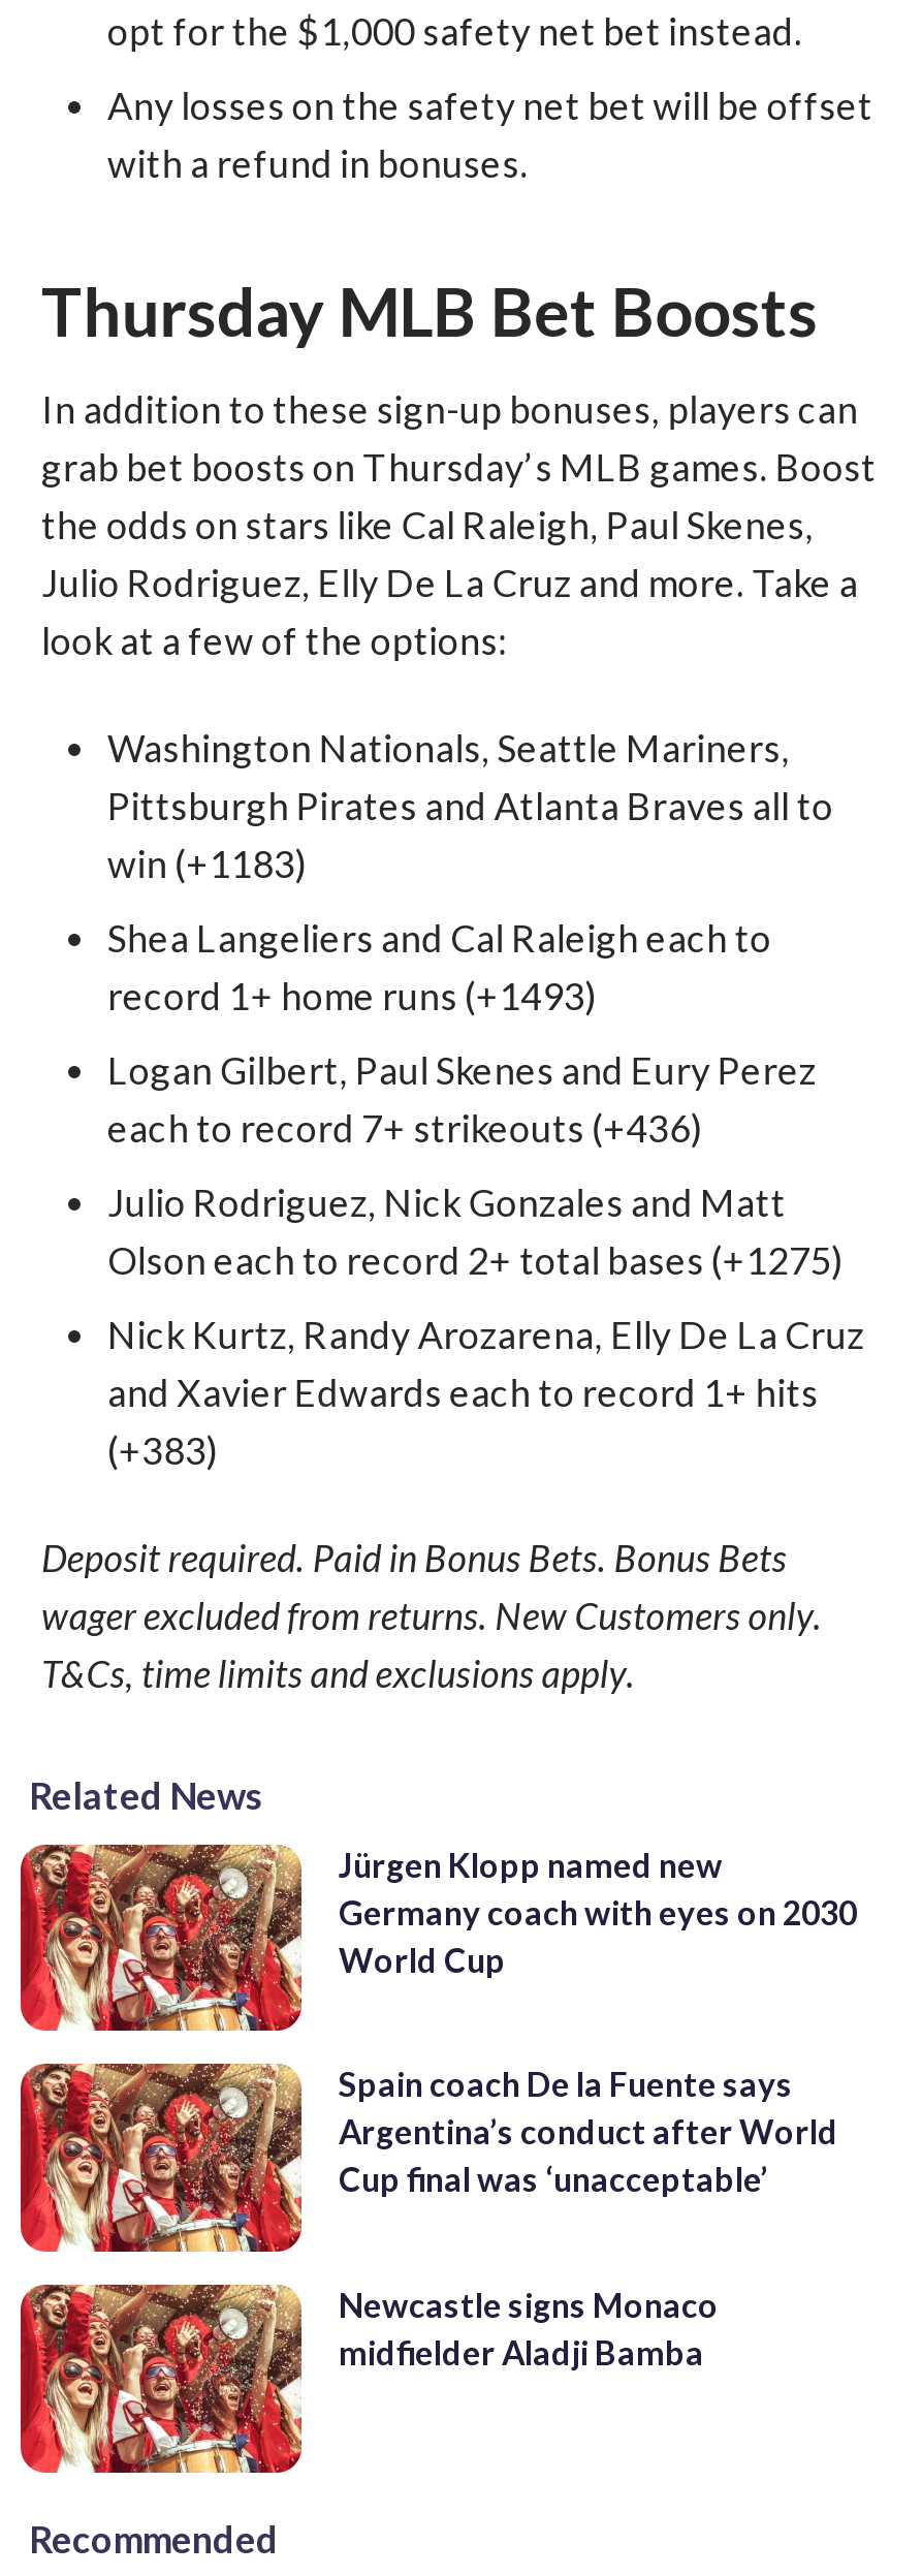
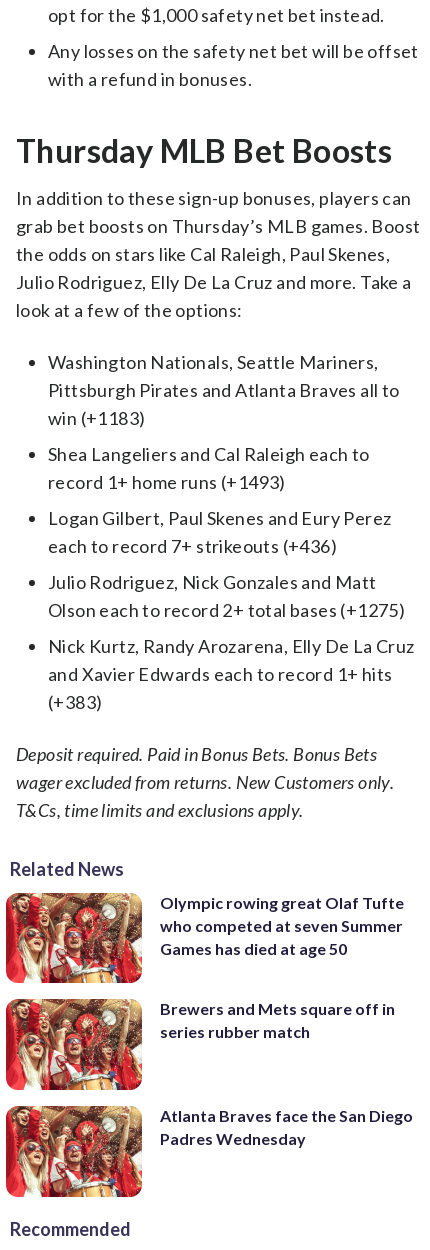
[339,1844,857,1979] Jürgen Klopp named new | Germany coach with eyes on 2030 | World Cup -> [160,893,404,958] Olympic rowing great Olaf Tufte | who competed at seven Summer | Games has died at age 50
[339,2065,838,2199] Spain coach De la Fuente says | Argentina’s conduct after World | Cup final was ‘unacceptable’ -> [160,999,395,1041] Brewers and Mets square off in | series rubber match
[339,2285,719,2372] Newcastle signs Monaco | midfielder Aladji Bamba -> [160,1106,413,1148] Atlanta Braves face the San Diego | Padres Wednesday

